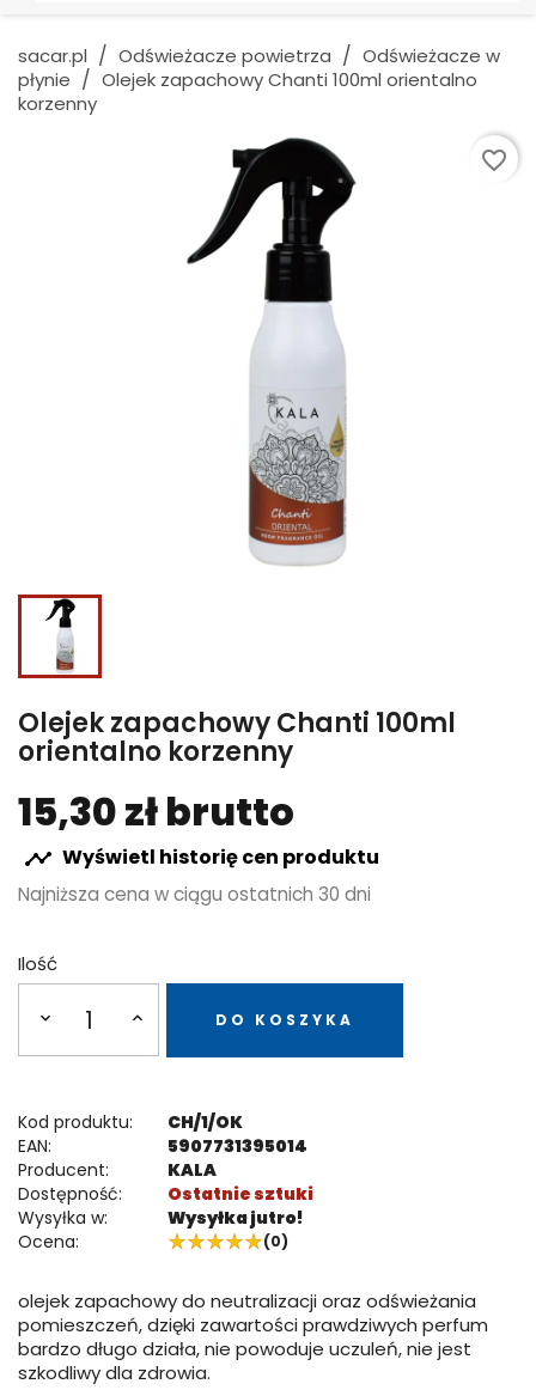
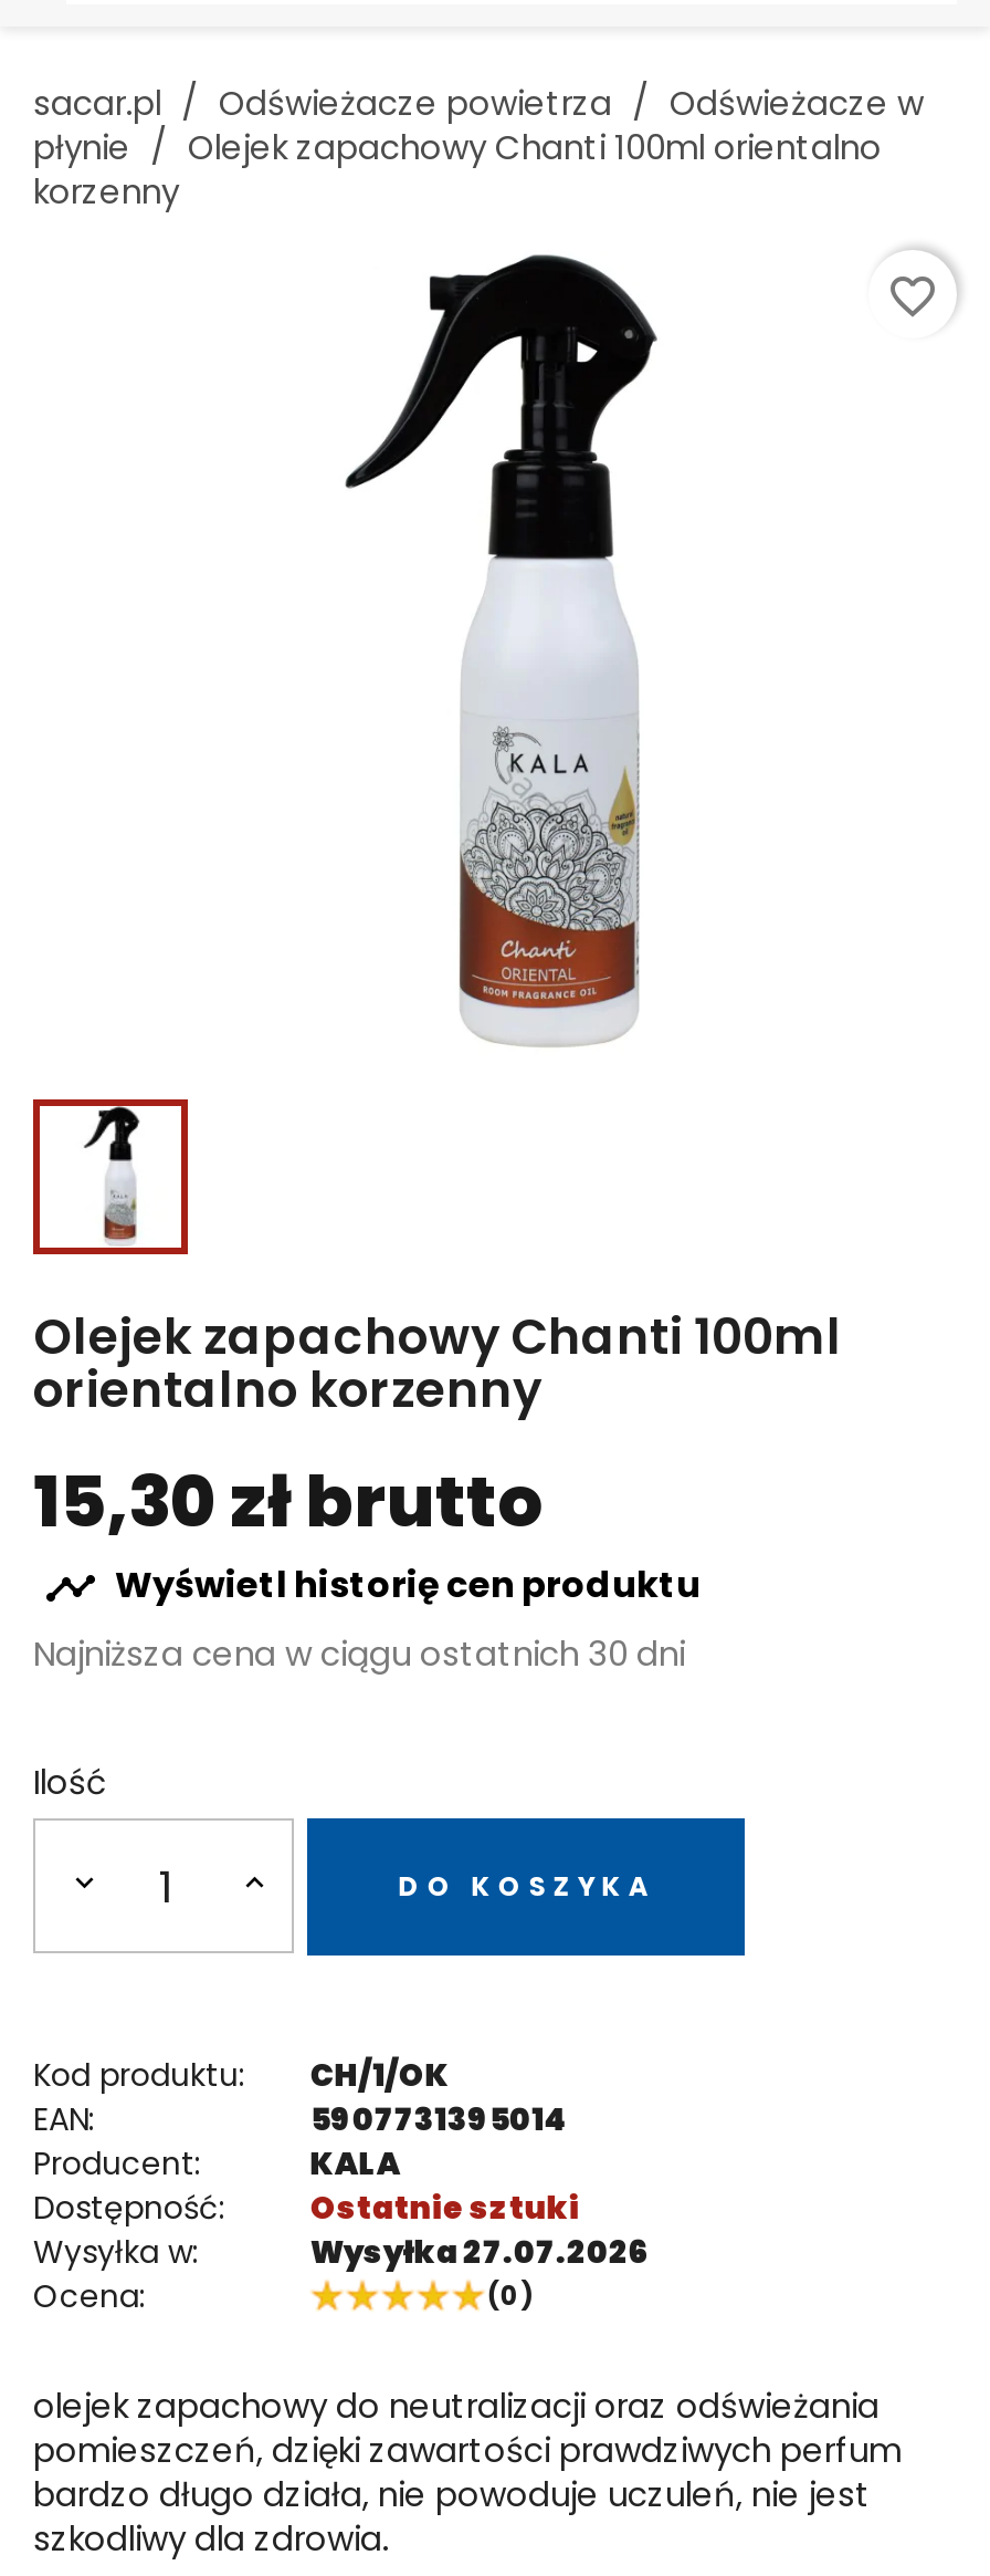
[168,1206,304,1230] Wysyłka jutro! -> [310,2230,651,2274] Wysyłka 27.07.2026

